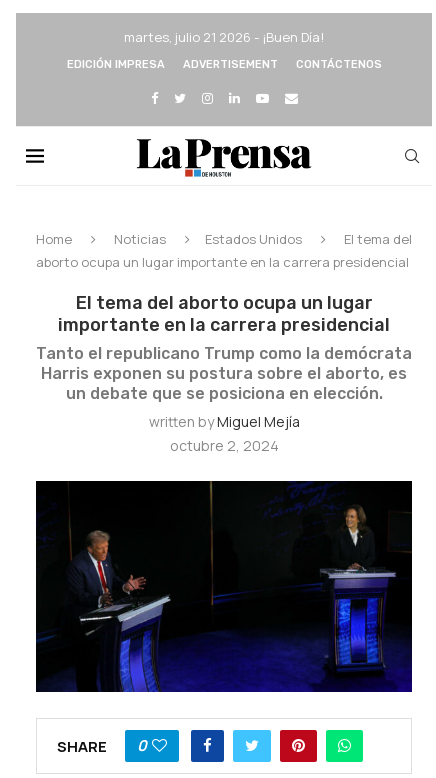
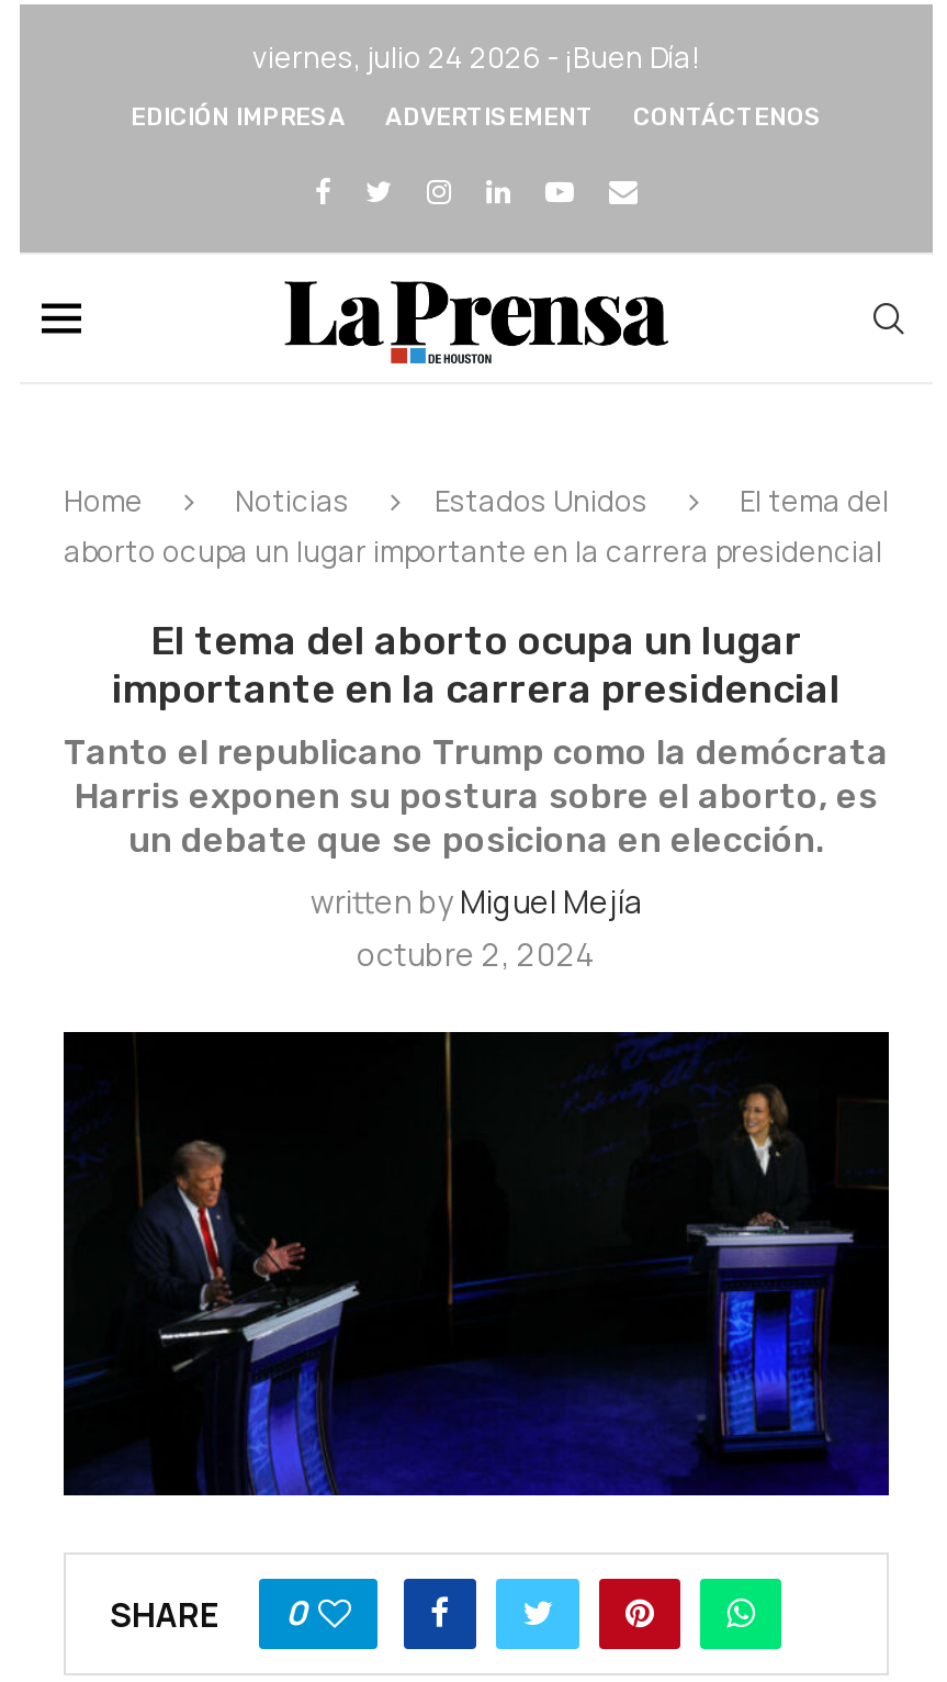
[124,28,324,46] martes, julio 21 2026 - ¡Buen Día! -> [252,37,700,77] viernes, julio 24 2026 - ¡Buen Día!

